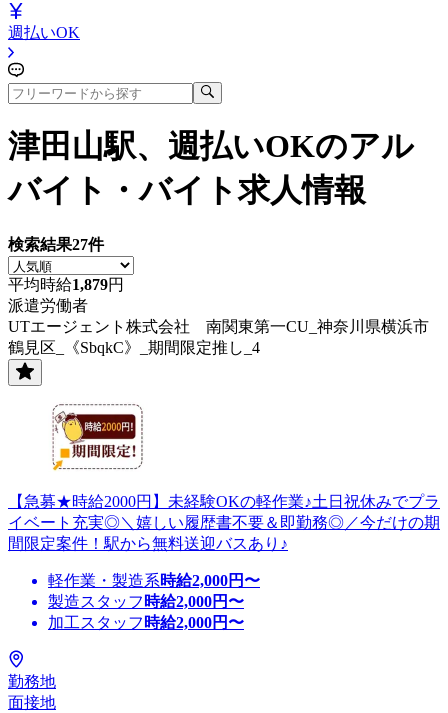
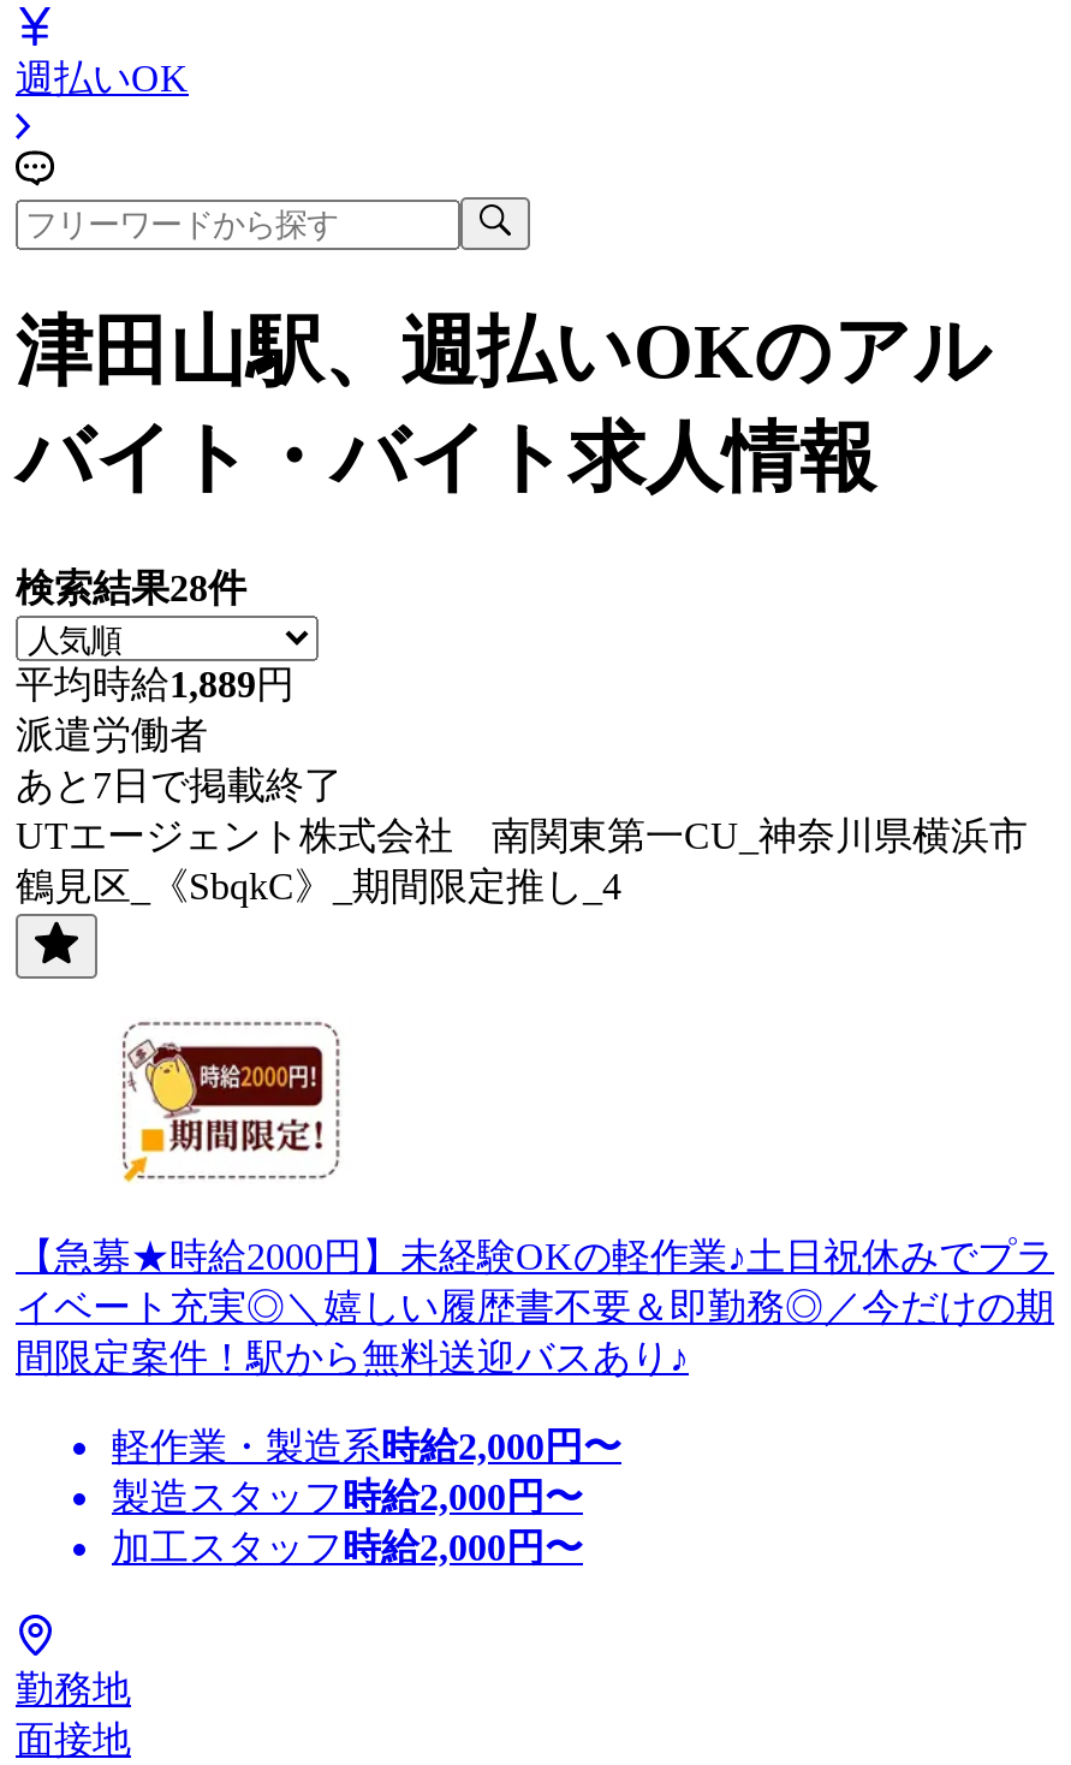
[8,236,104,253] 検索結果27件 -> [16,567,246,608] 検索結果28件
[8,276,124,293] 平均時給1,879円 -> [16,663,294,704] 平均時給1,889円
none -> [16,764,343,805] あと7日で掲載終了

